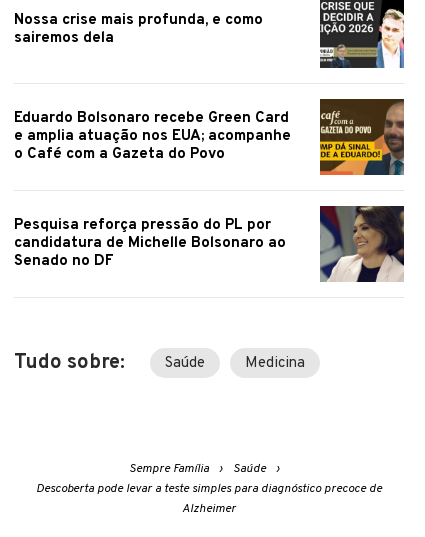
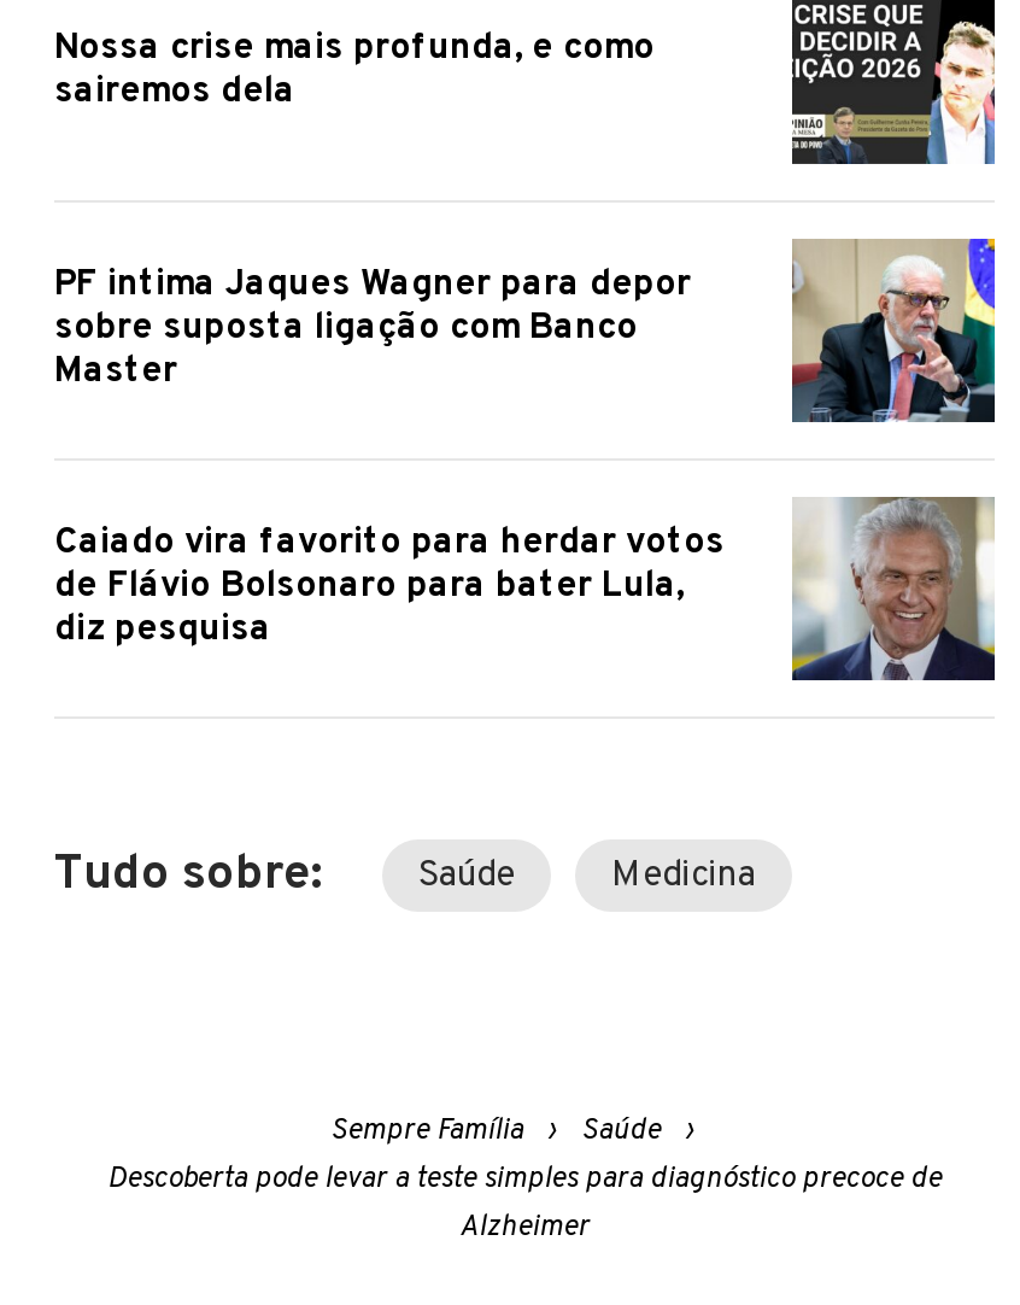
[319,98,405,176] [image] -> [790,236,997,425] [image]
[14,109,291,164] Eduardo Bolsonaro recebe Green Card | e amplia atuação nos EUA; acompanhe | o Café com a Gazeta do Povo -> [54,262,691,395] PF intima Jaques Wagner para depor | sobre suposta ligação com Banco | Master
[14,205,405,282] [image] | Pesquisa reforça pressão do PL por | candidatura de Michelle Bolsonaro ao | Senado no DF -> [54,495,997,683] [image] | Caiado vira favorito para herdar votos | de Flávio Bolsonaro para bater Lula, | diz pesquisa

